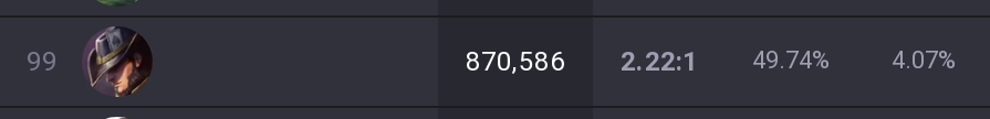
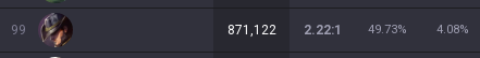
[466,46,565,77] 870,586 -> [227,23,276,38] 871,122
[752,46,832,75] 49.74% -> [368,23,407,37] 49.73%
[892,46,958,75] 4.07% -> [436,23,469,37] 4.08%

